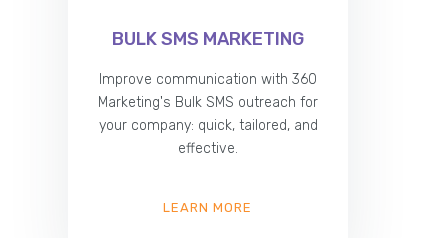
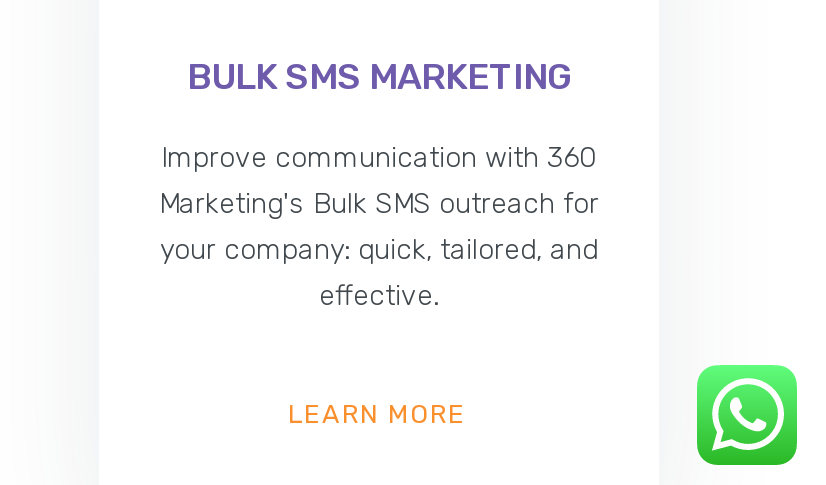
none -> [695,363,799,467] [image]

